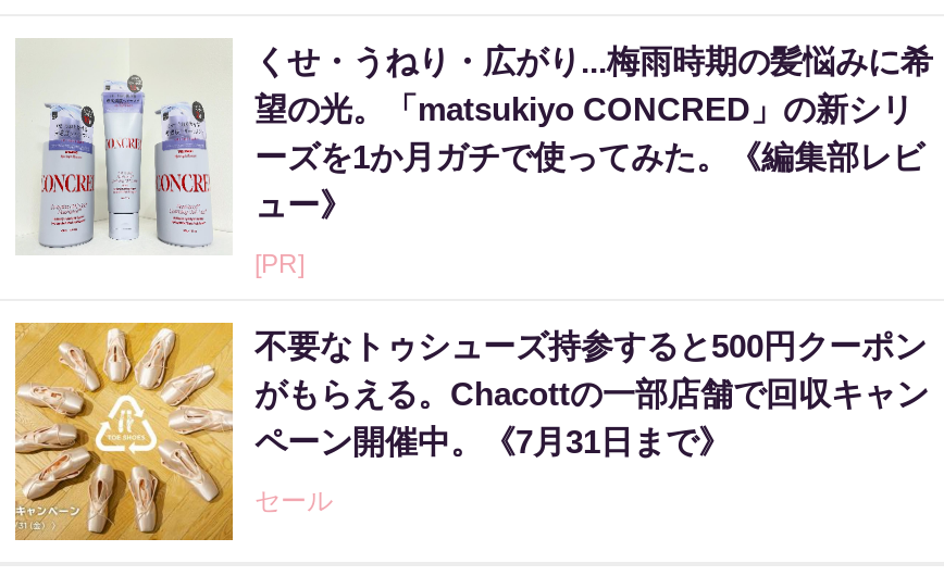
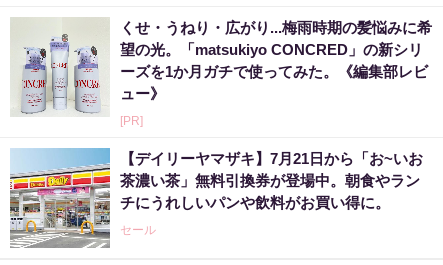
[13,321,929,542] [image] | 不要なトゥシューズ持参すると500円クーポン | がもらえる。Chacottの一部店舗で回収キャン | ペーン開催中。《7月31日まで》 -> [9,147,423,249] [image] | 【デイリーヤマザキ】7月21日から「お~いお | 茶濃い茶」無料引換券が登場中。朝食やラン | チにうれしいパンや飲料がお買い得に。

